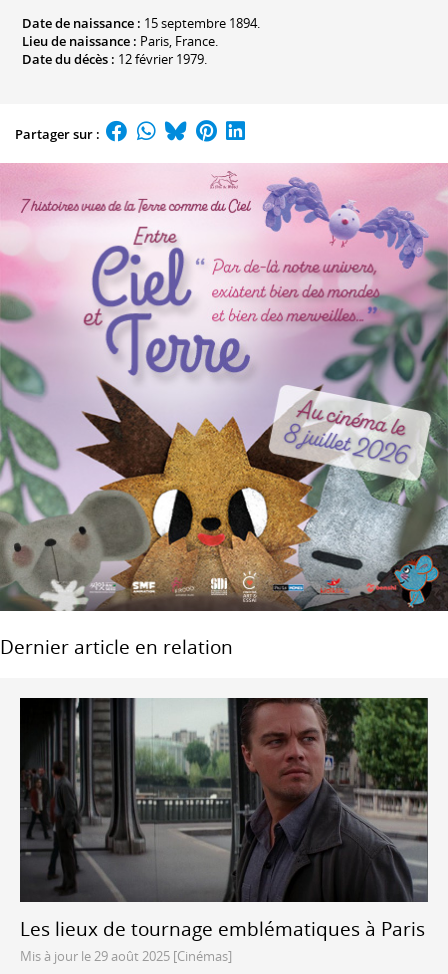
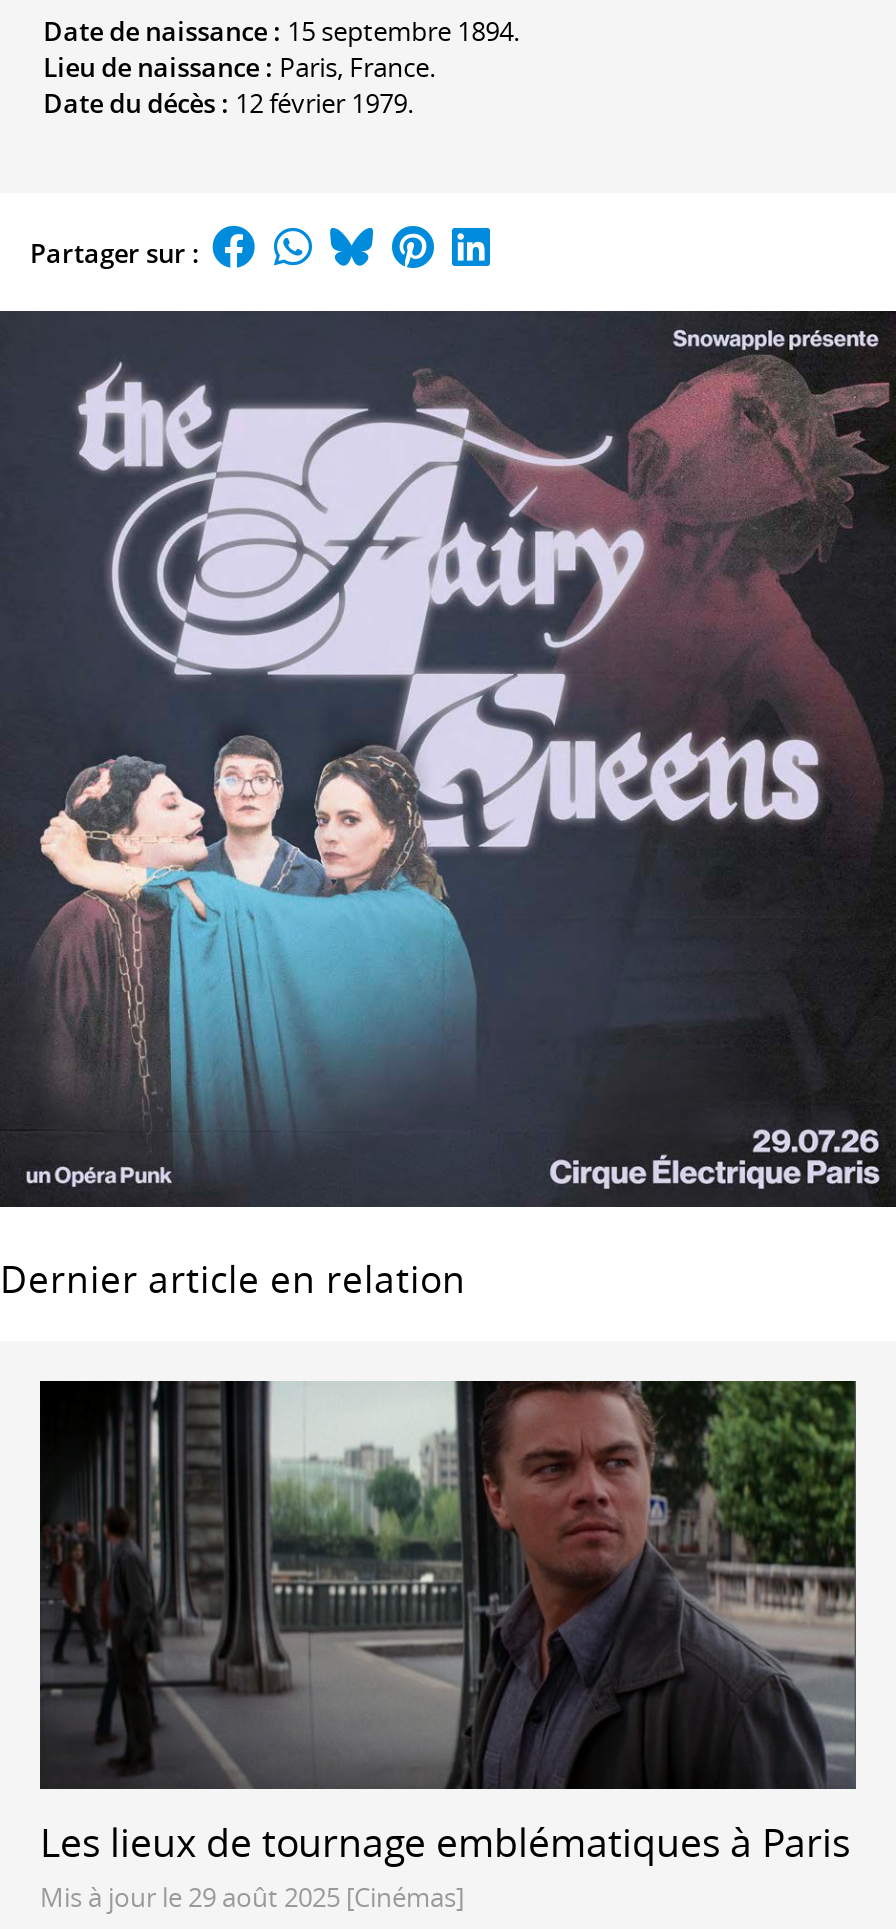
[3,163,445,611] [image] -> [6,309,890,1209] [image]

